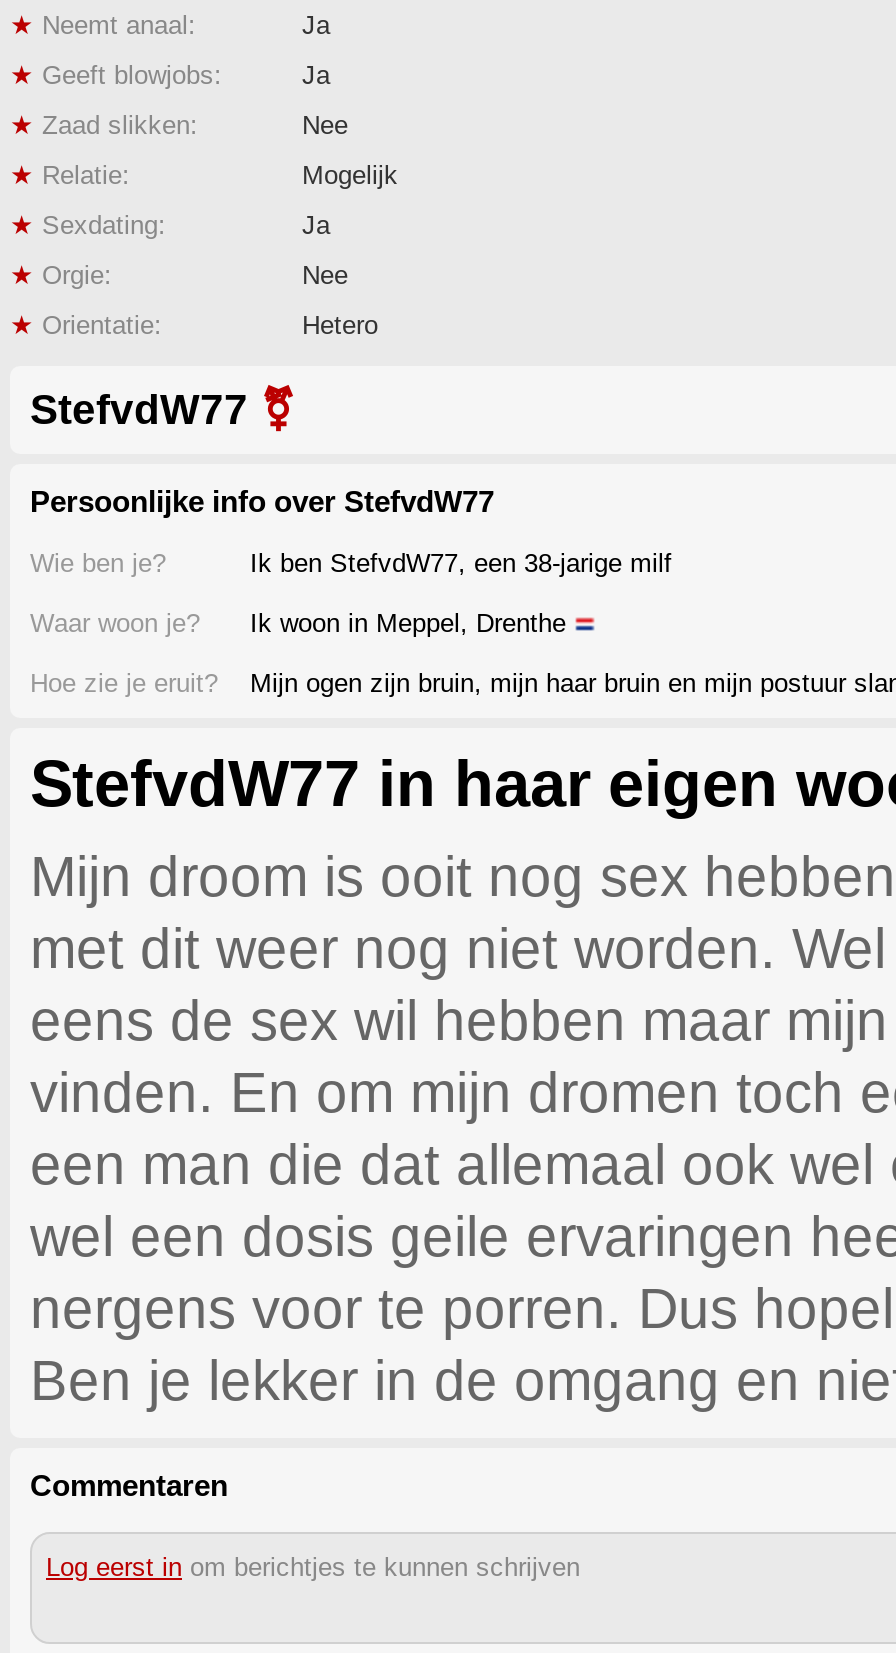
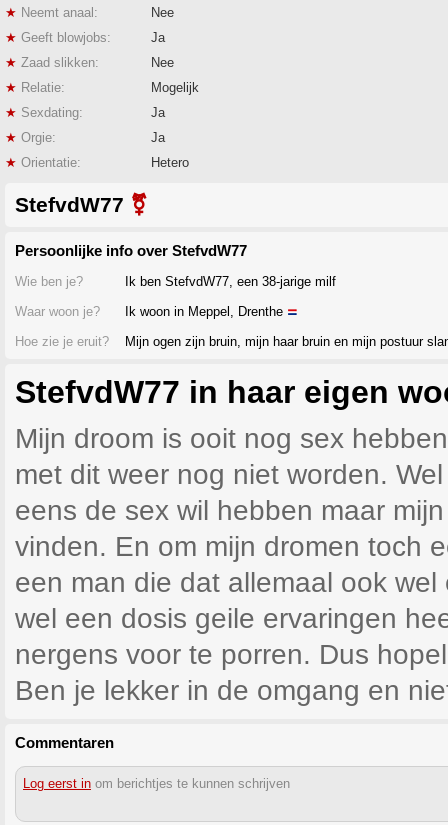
[302,10,330,40] Ja -> [151,5,174,20] Nee
[302,260,348,290] Nee -> [151,130,165,145] Ja

